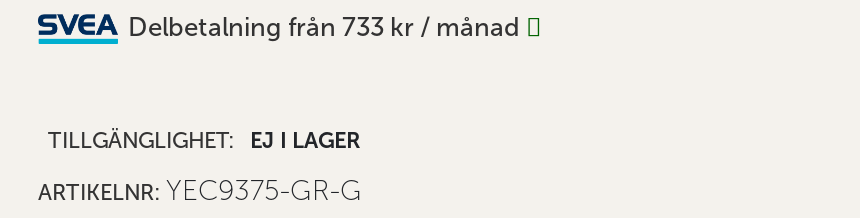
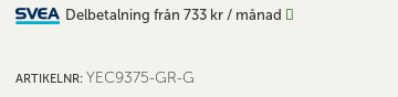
[48,128,360,154] TILLGÄNGLIGHET: | EJ I LAGER -> none

